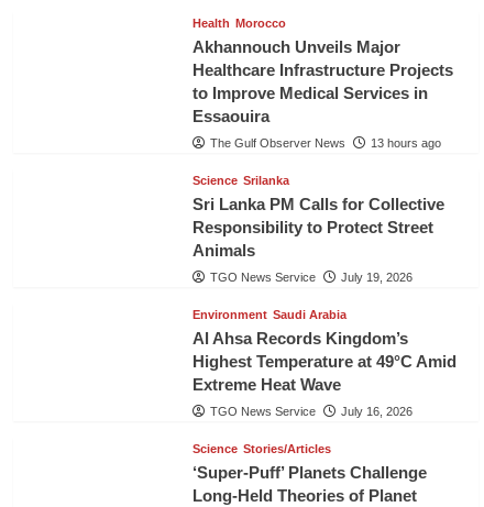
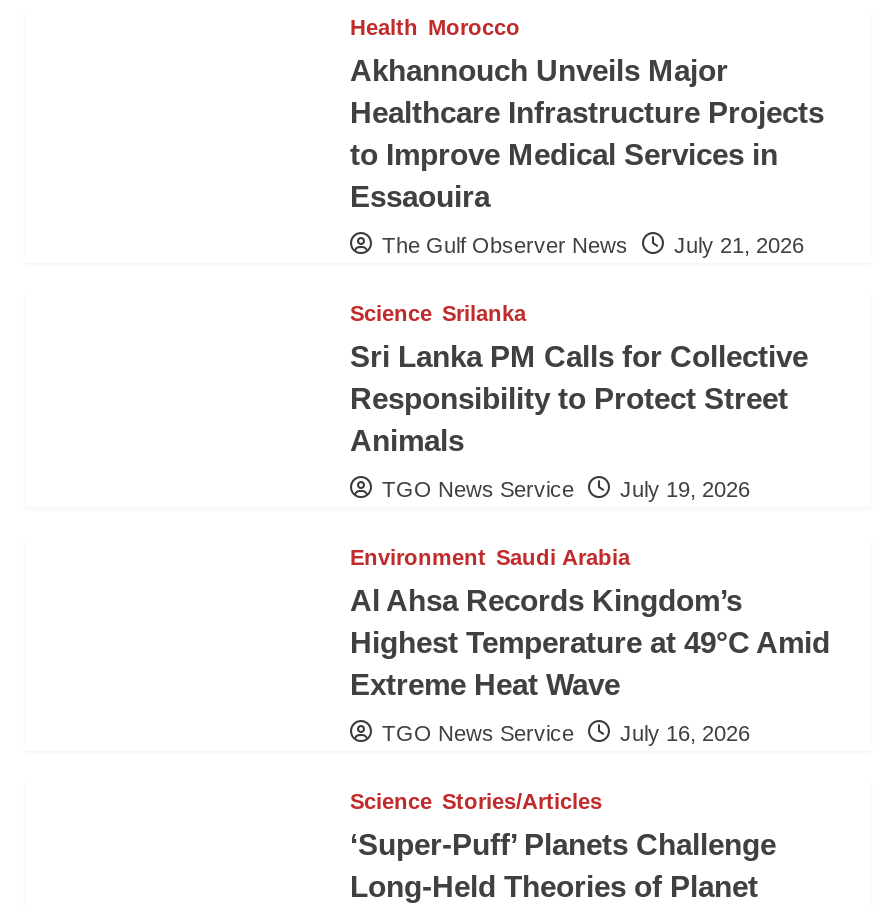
[210,136,441,149] The Gulf Observer News 13 hours ago -> [382,232,804,256] The Gulf Observer News July 21, 2026

